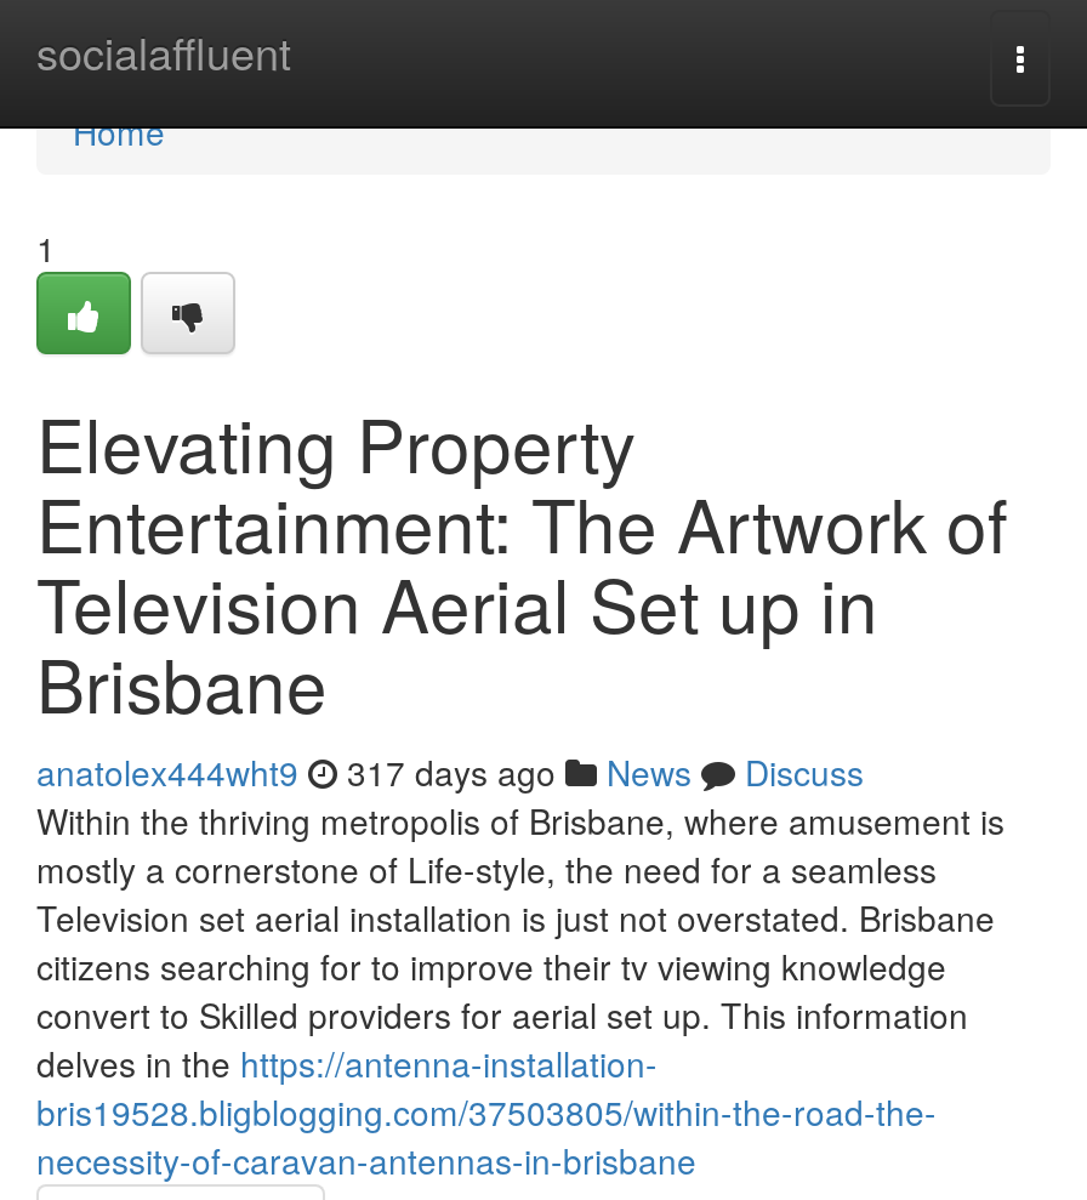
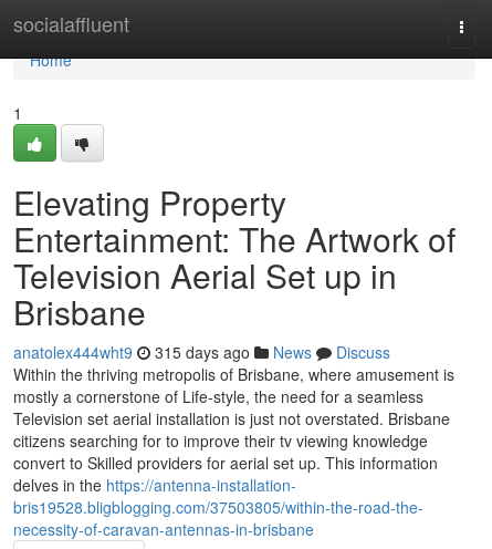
[36,747,864,796] anatolex444wht9 317 days ago News Discuss -> [13,341,390,363] anatolex444wht9 315 days ago News Discuss

